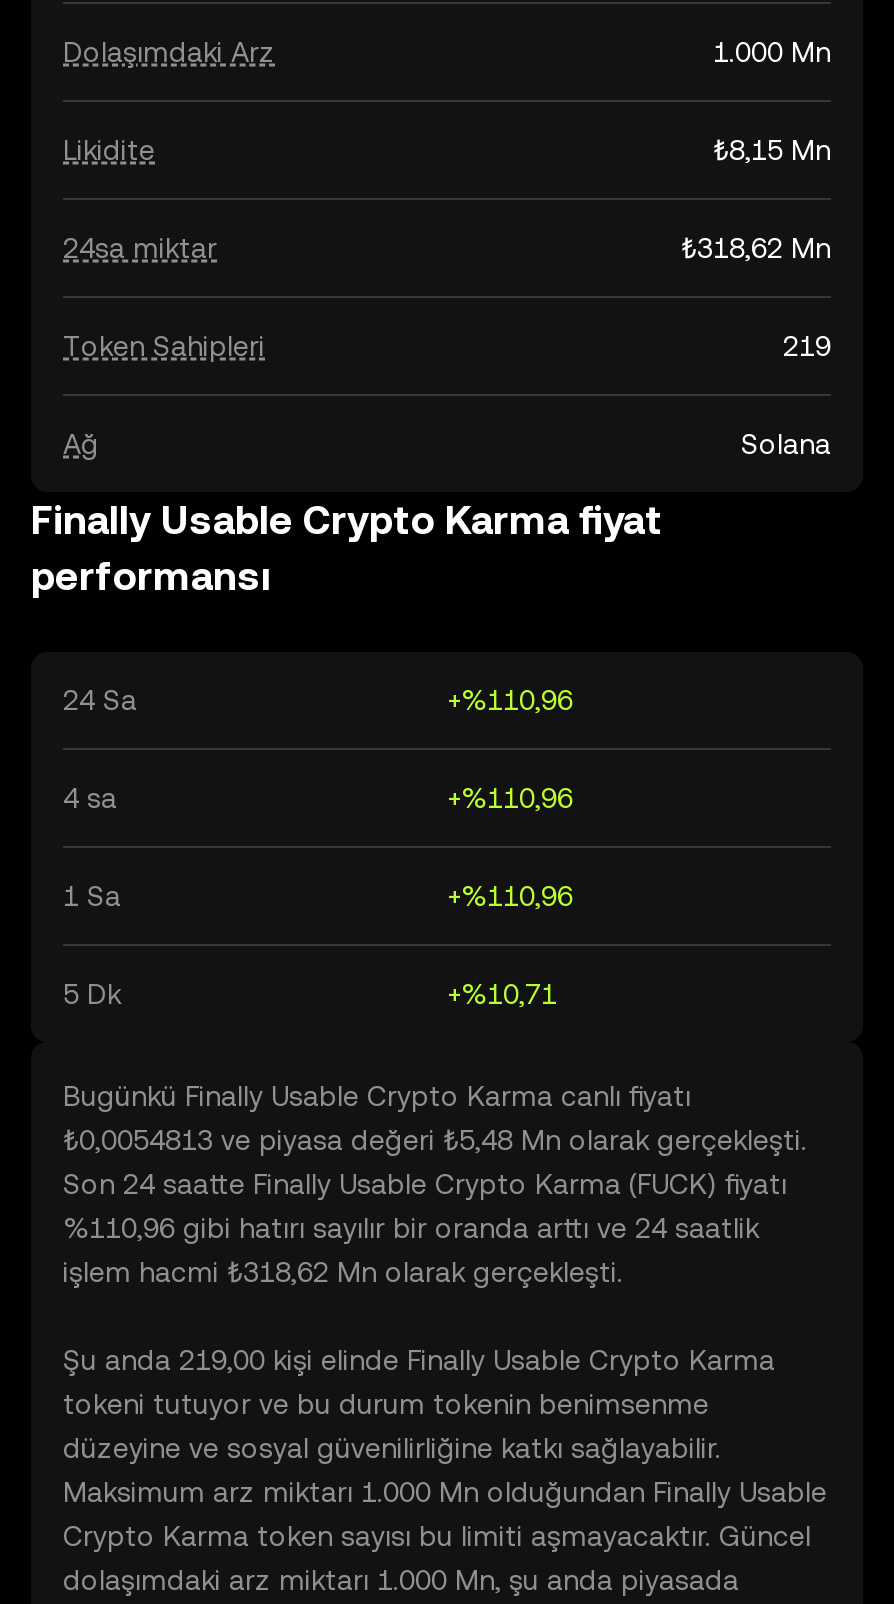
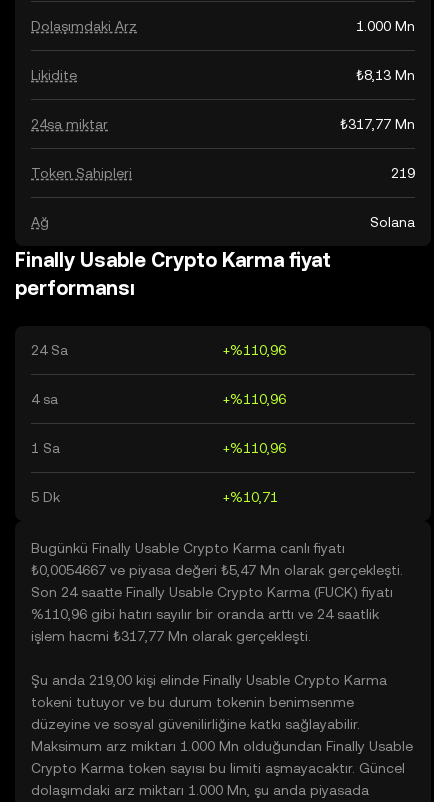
[713,134,831,166] ₺8,15 Mn -> [356,67,415,83] ₺8,13 Mn
[681,232,831,264] ₺318,62 Mn -> [340,116,415,132] ₺317,77 Mn
[63,1124,807,1156] ₺0,0054813 ve piyasa değeri ₺5,48 Mn olarak gerçekleşti. -> [31,562,403,578] ₺0,0054667 ve piyasa değeri ₺5,47 Mn olarak gerçekleşti.
[63,1256,623,1288] işlem hacmi ₺318,62 Mn olarak gerçekleşti. -> [31,628,311,644] işlem hacmi ₺317,77 Mn olarak gerçekleşti.

